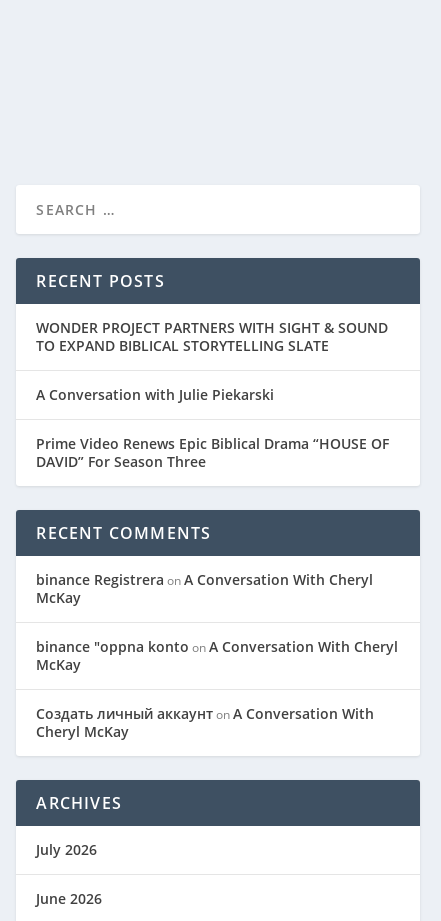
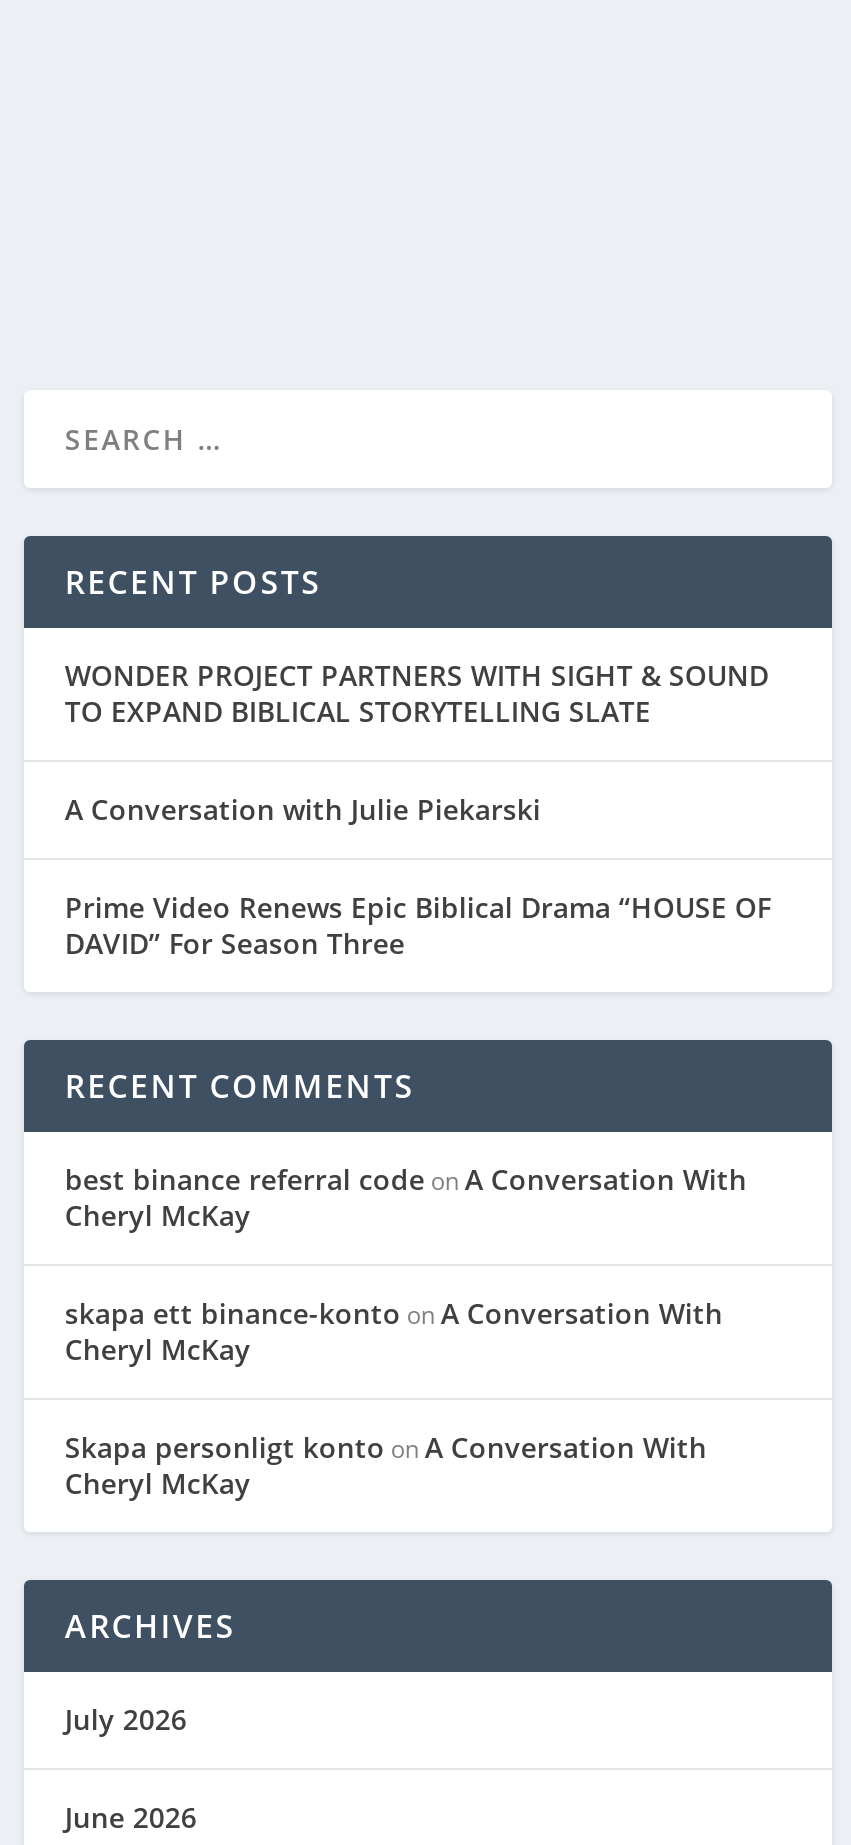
[36,570,373,607] binance Registrera on A Conversation With Cheryl | McKay -> [65,1160,747,1234] best binance referral code on A Conversation With | Cheryl McKay
[36,637,398,674] binance "oppna konto on A Conversation With Cheryl | McKay -> [65,1294,723,1368] skapa ett binance-konto on A Conversation With | Cheryl McKay
[36,704,374,723] Создать личный аккаунт on A Conversation With -> [65,1428,707,1466] Skapa personligt konto on A Conversation With

